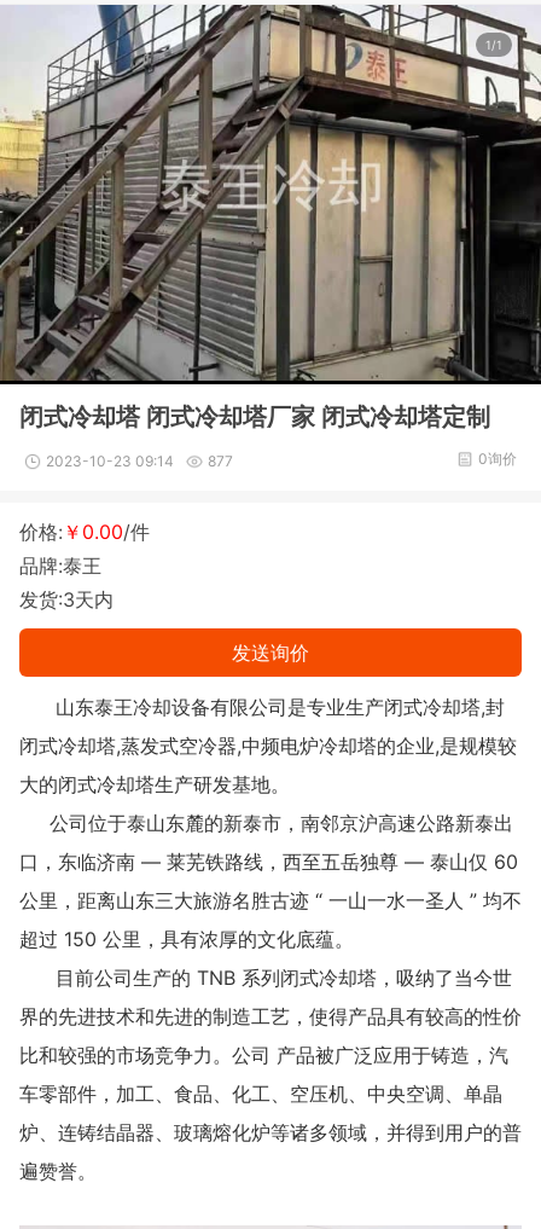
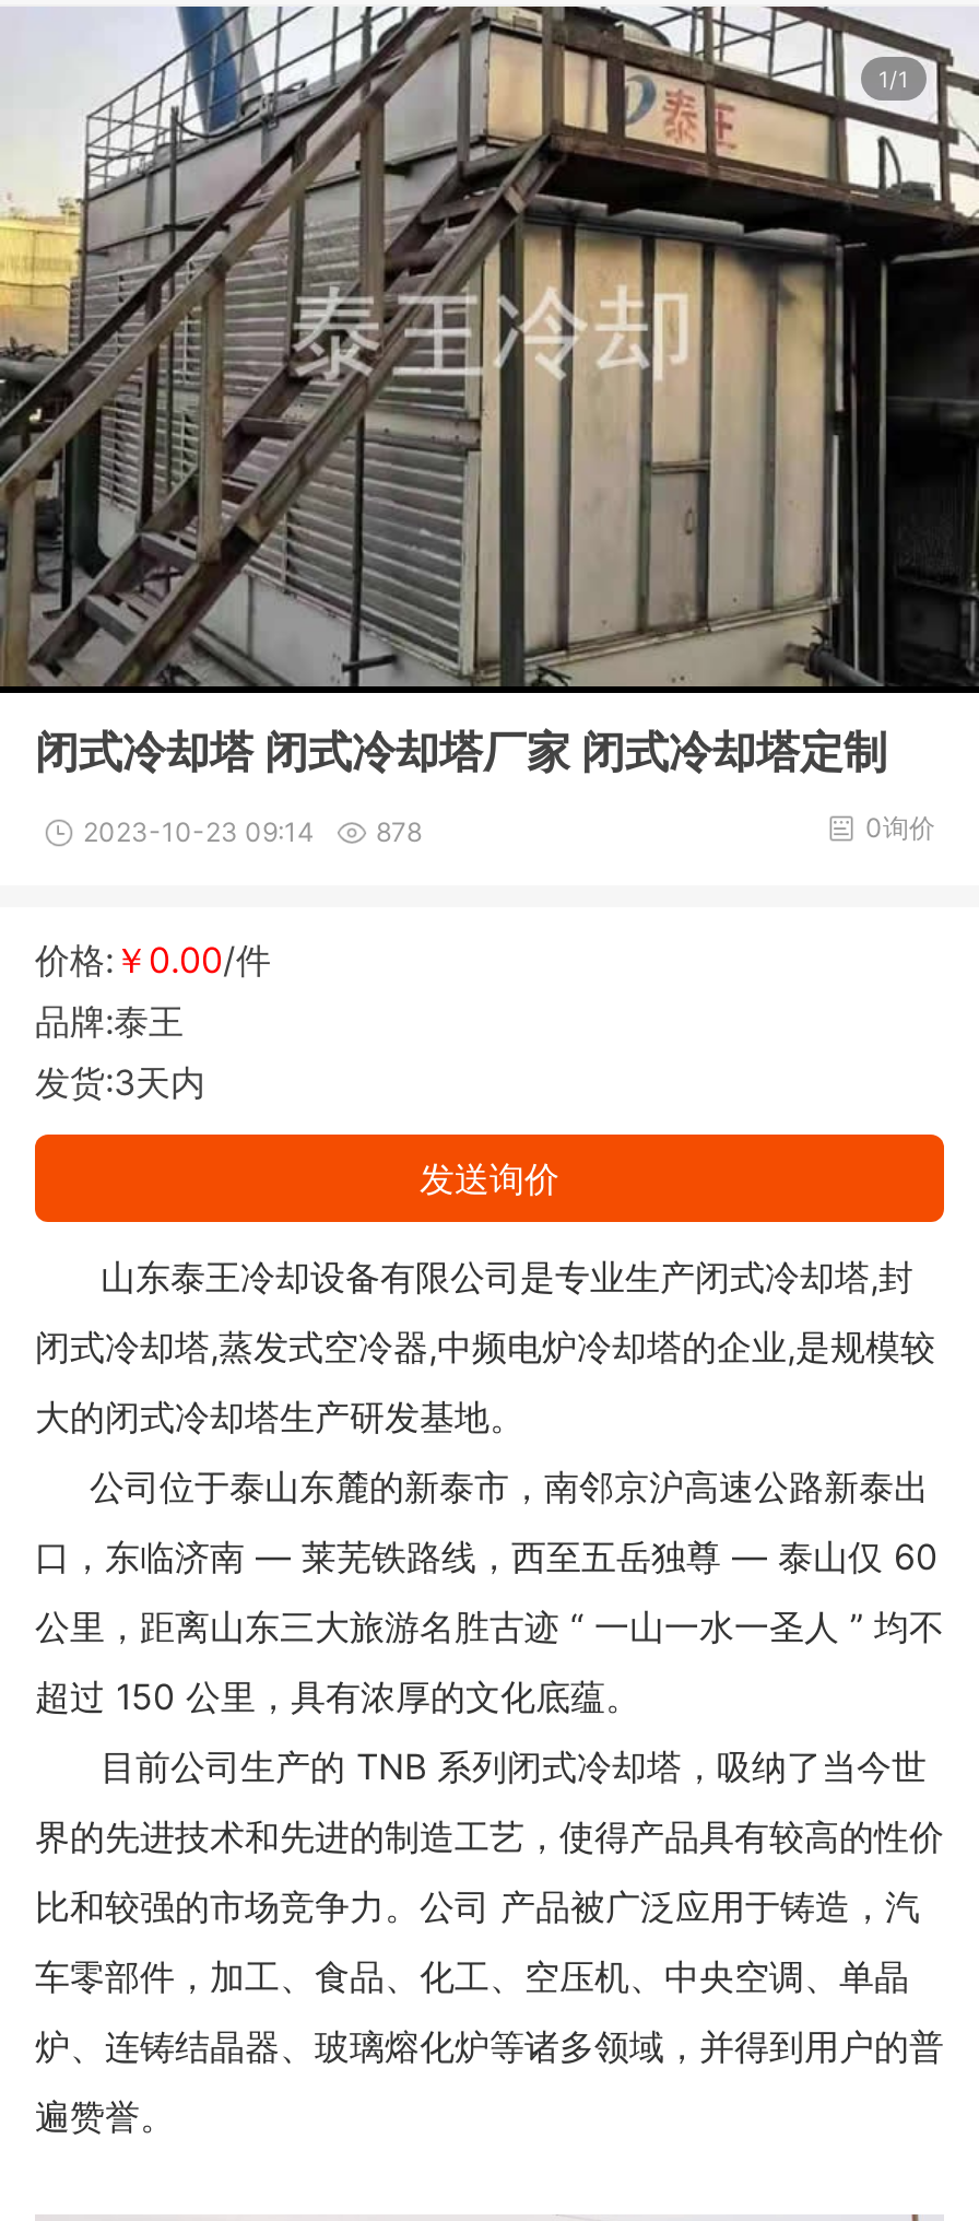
[46,452,233,470] 2023-10-23 09:14 877 -> [83,816,422,848] 2023-10-23 09:14 878

